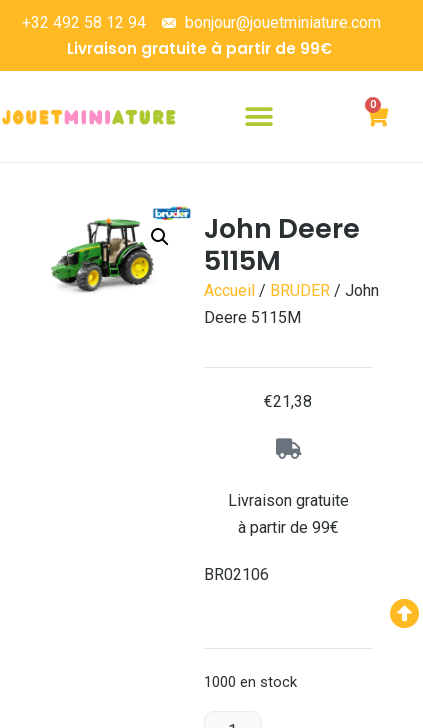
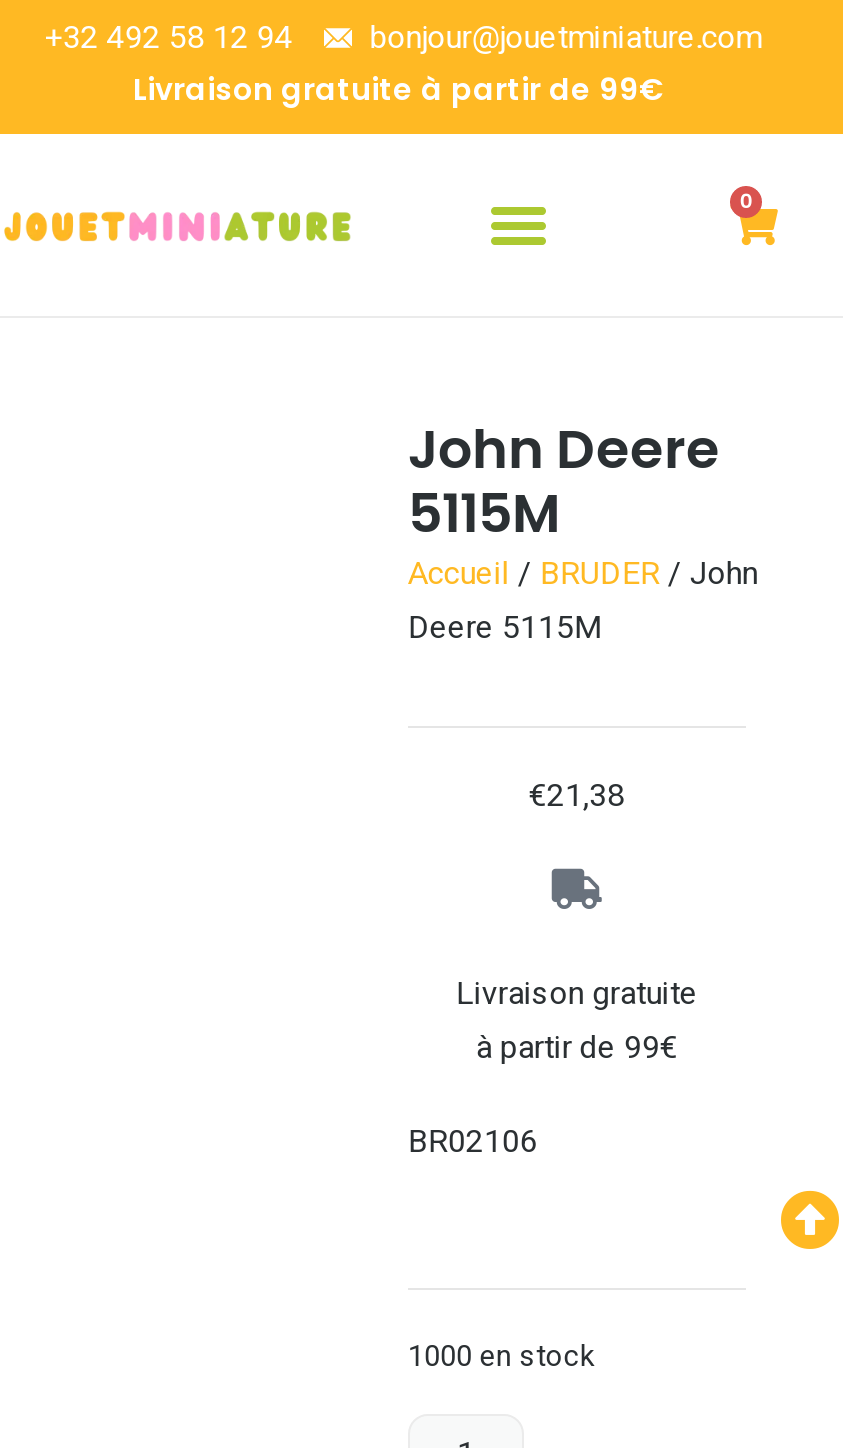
[51,206,192,293] [image] -> none

